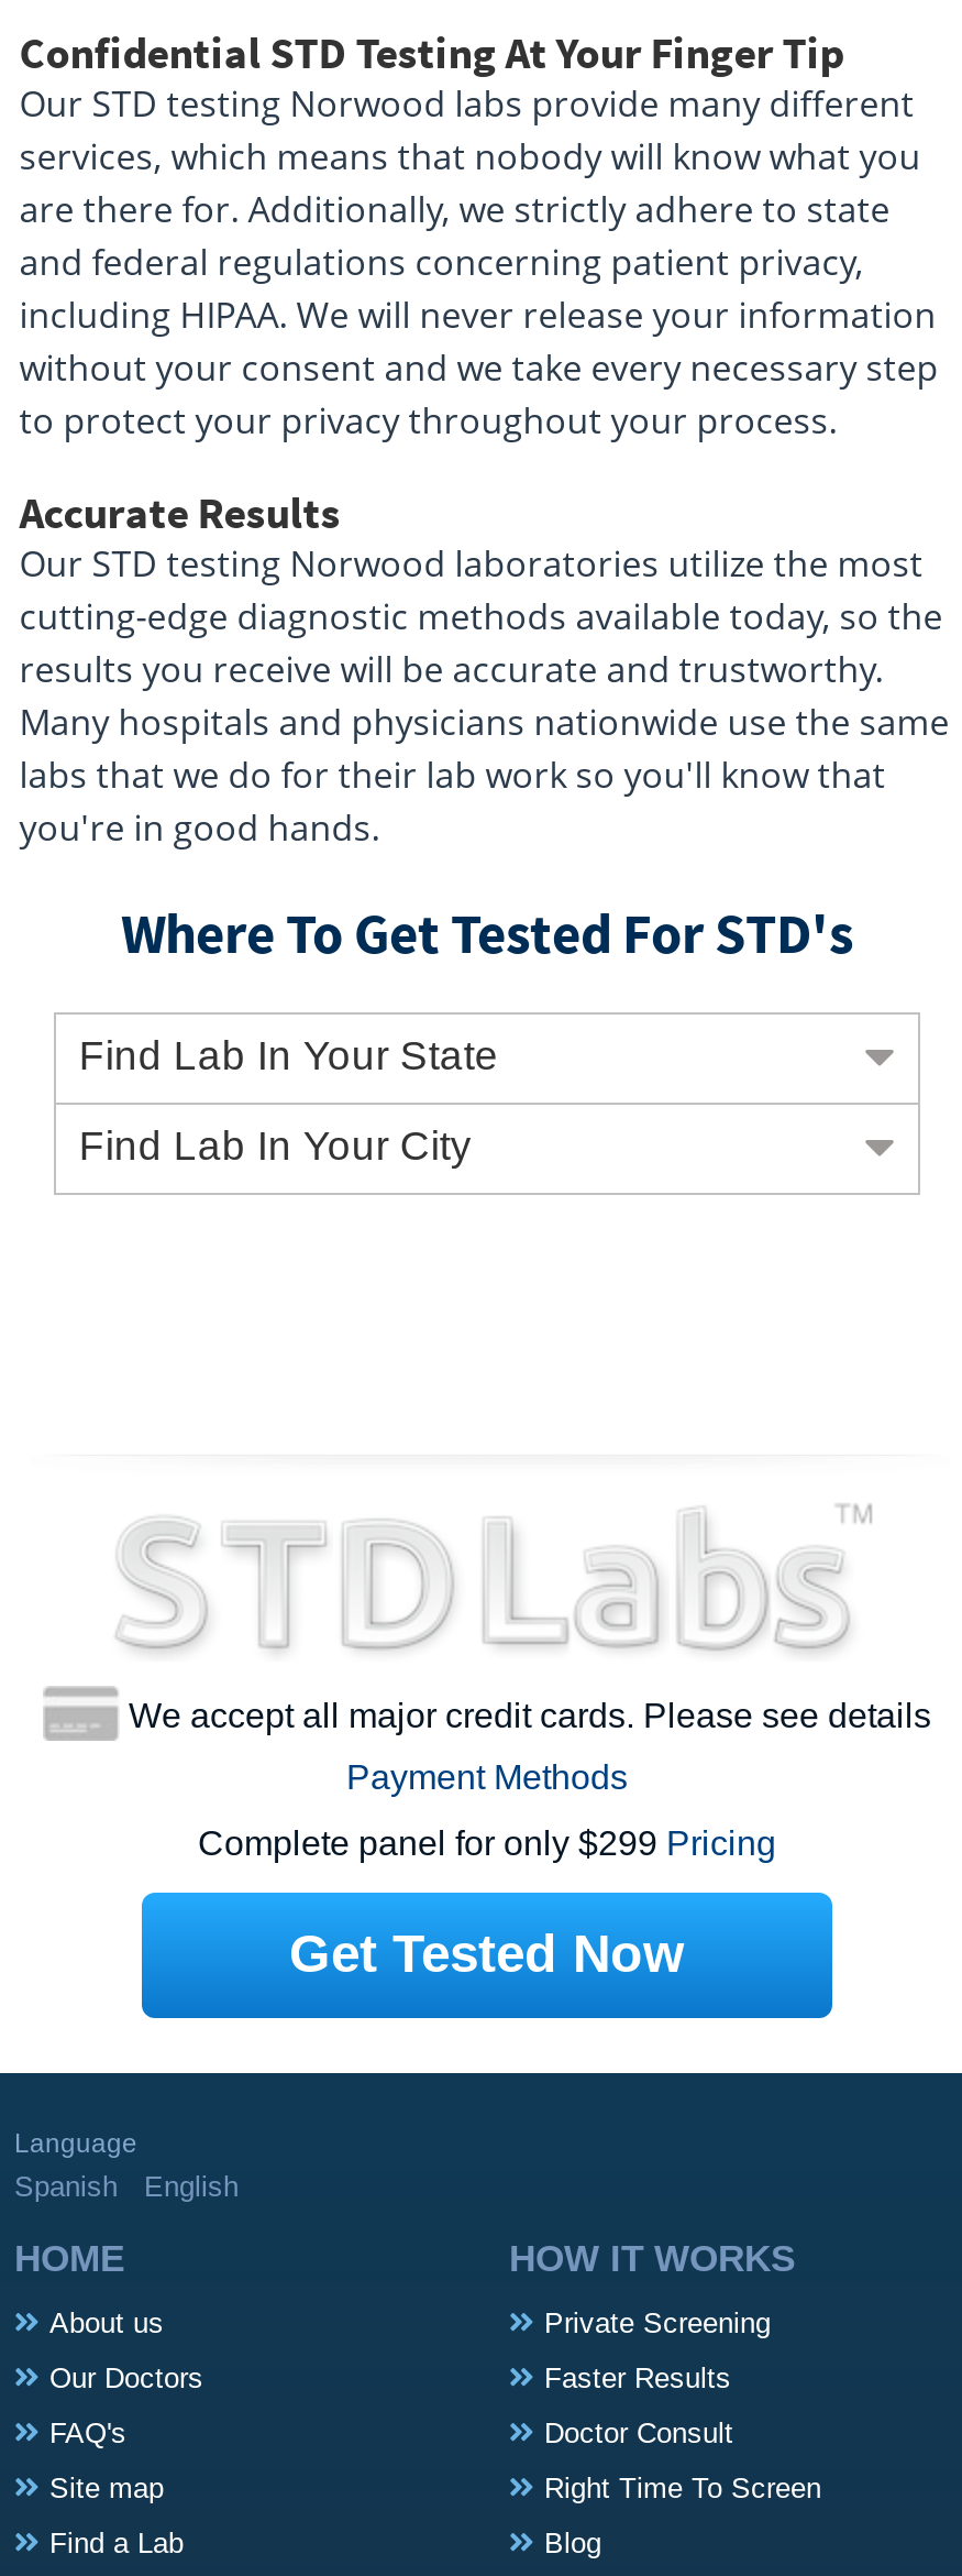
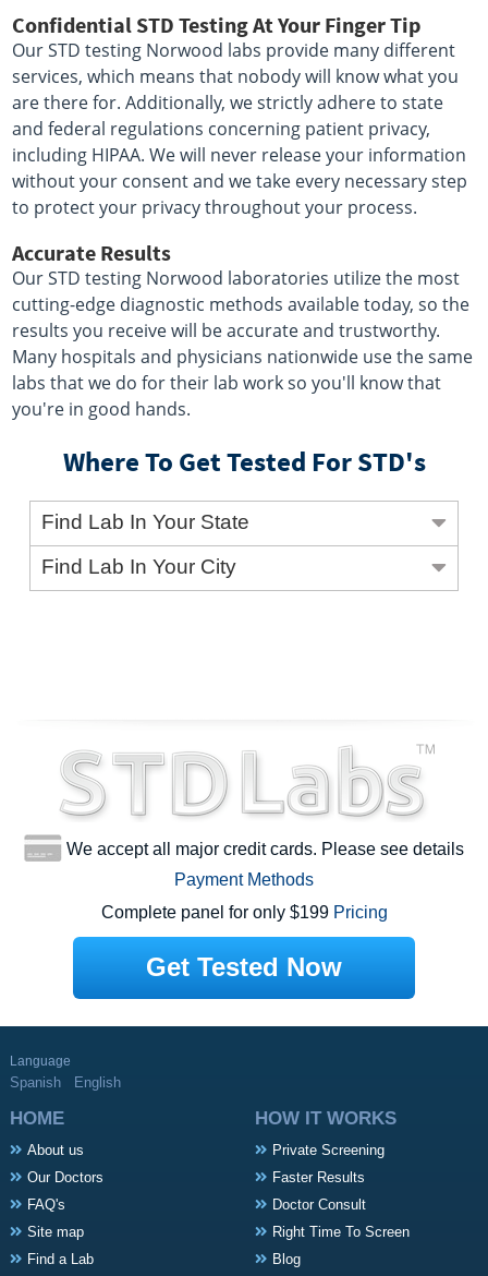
[198,1825,776,1862] Complete panel for only $299 Pricing -> [101,903,387,922] Complete panel for only $199 Pricing

